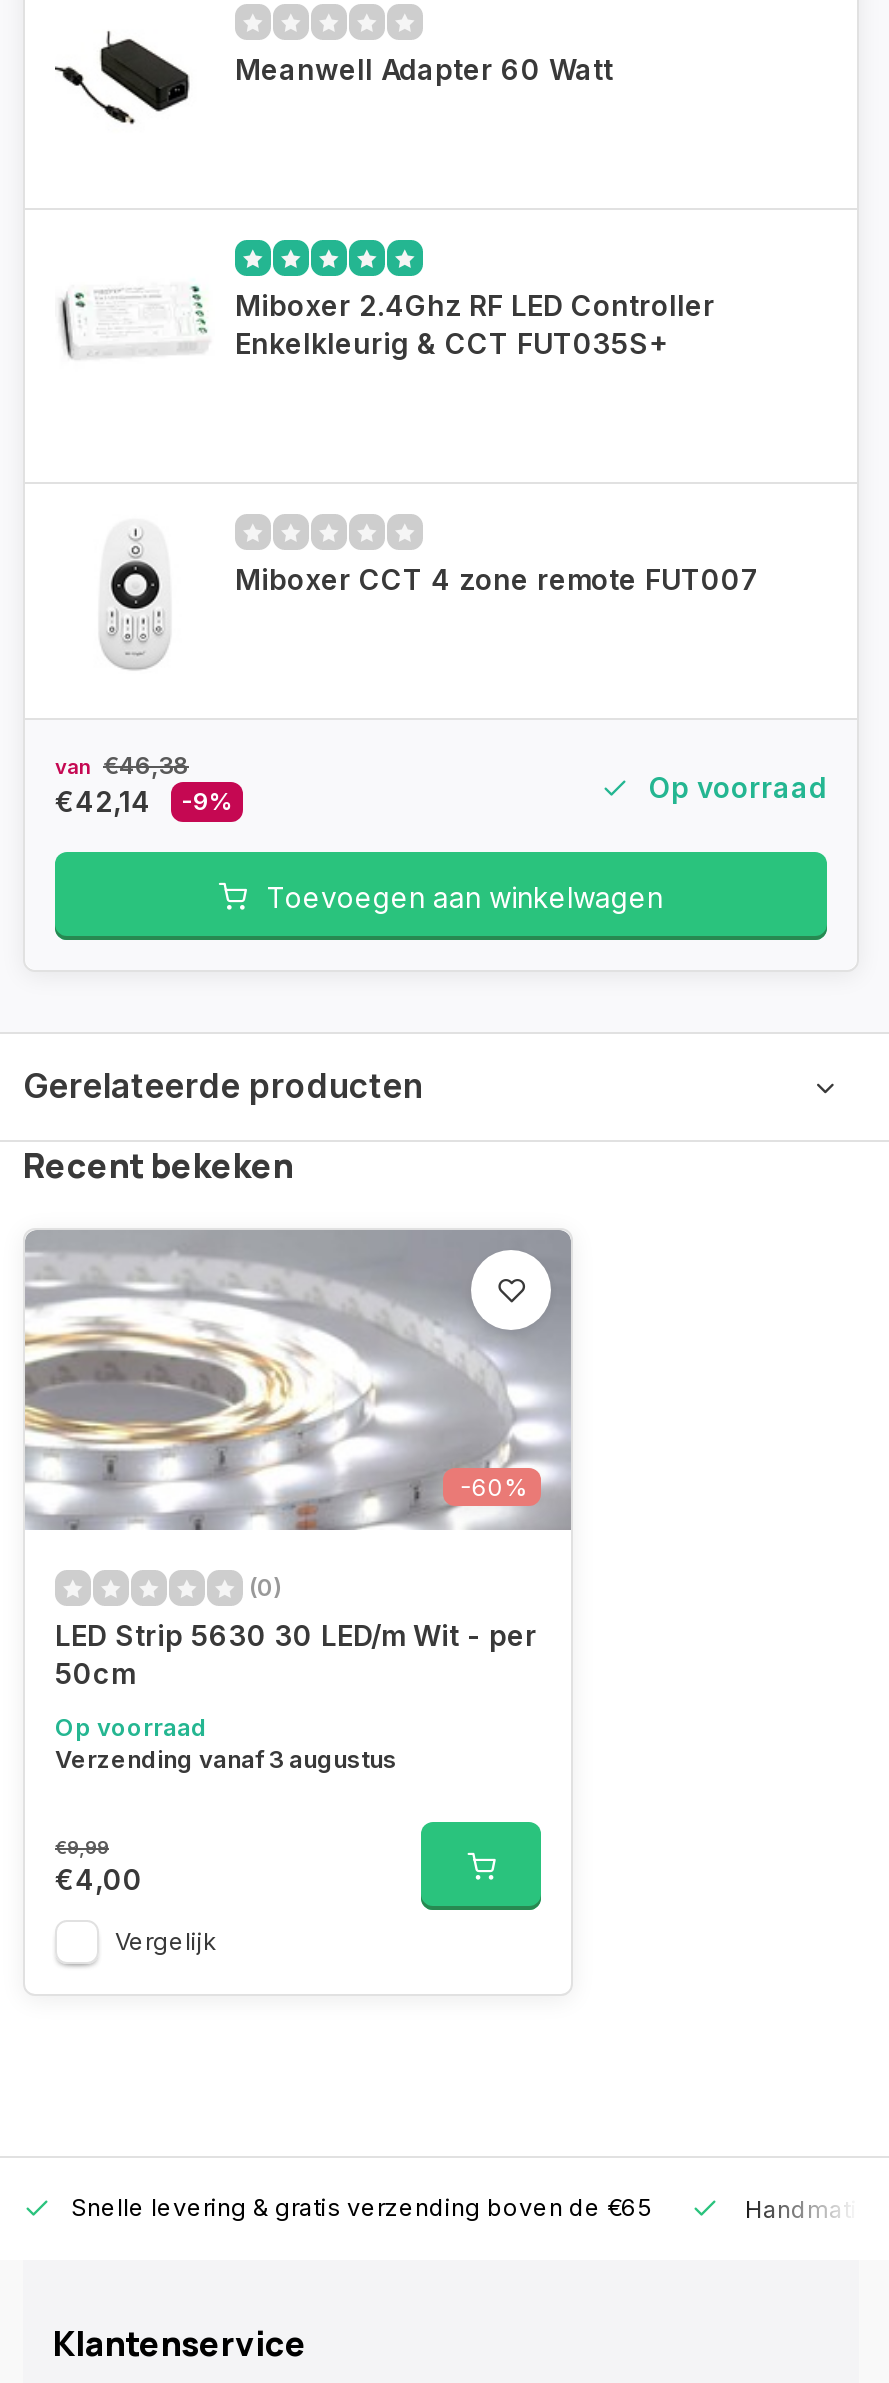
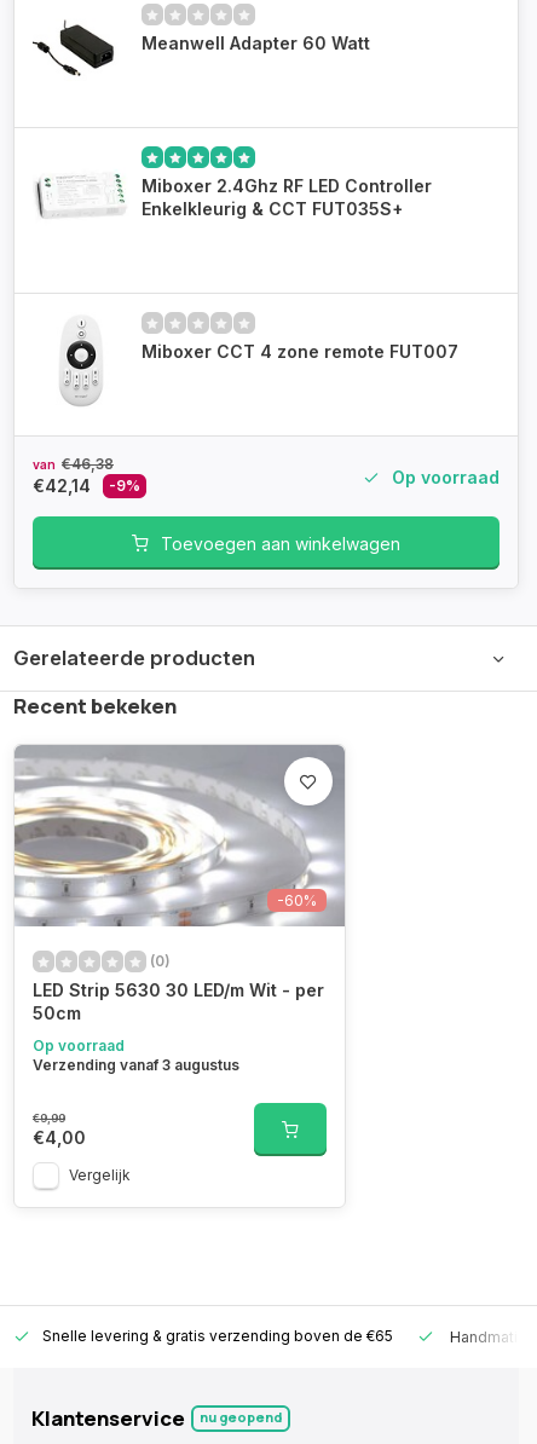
none -> [200,1407,282,1425] nu geopend

